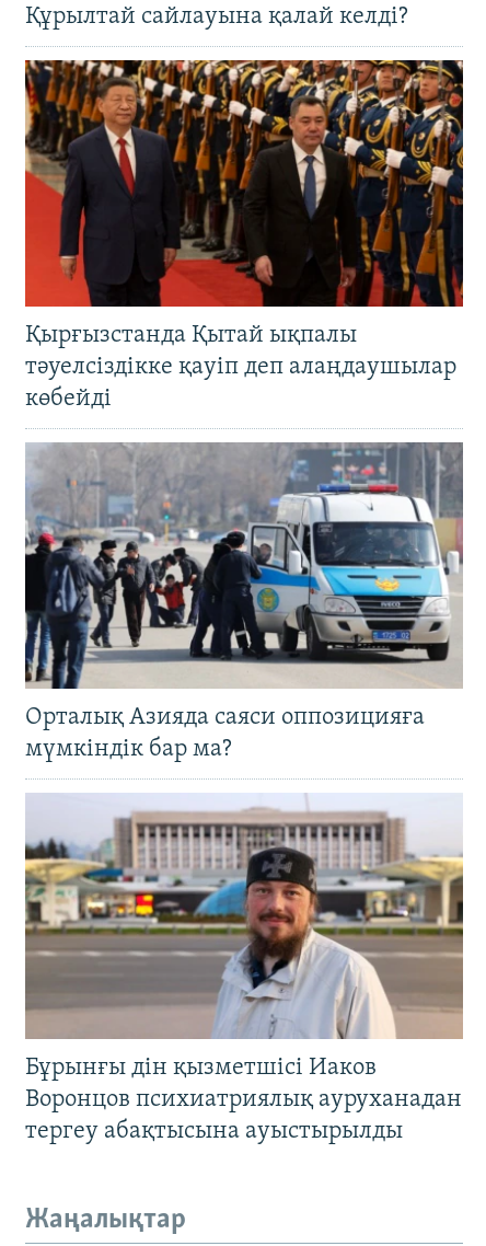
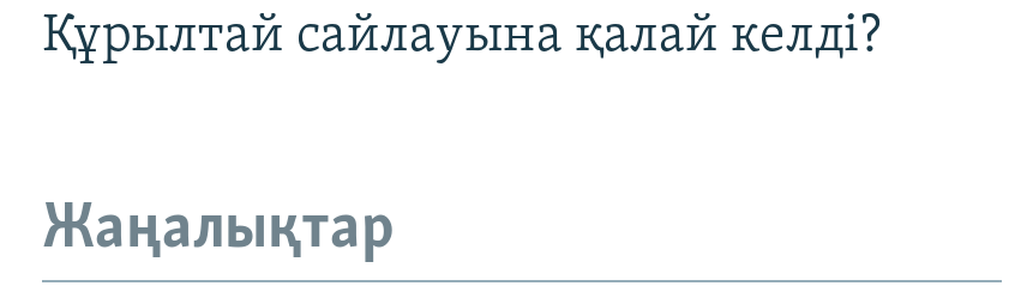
[24,59,464,412] [image] | Қырғызстанда Қытай ықпалы | тәуелсіздікке қауіп деп алаңдаушылар | көбейді -> none
[24,441,464,762] [image] | Орталық Азияда саяси оппозицияға | мүмкіндік бар ма? -> none
[24,794,464,1144] [image] | Бұрынғы дін қызметшісі Иаков | Воронцов психиатриялық ауруханадан | тергеу абақтысына ауыстырылды -> none

